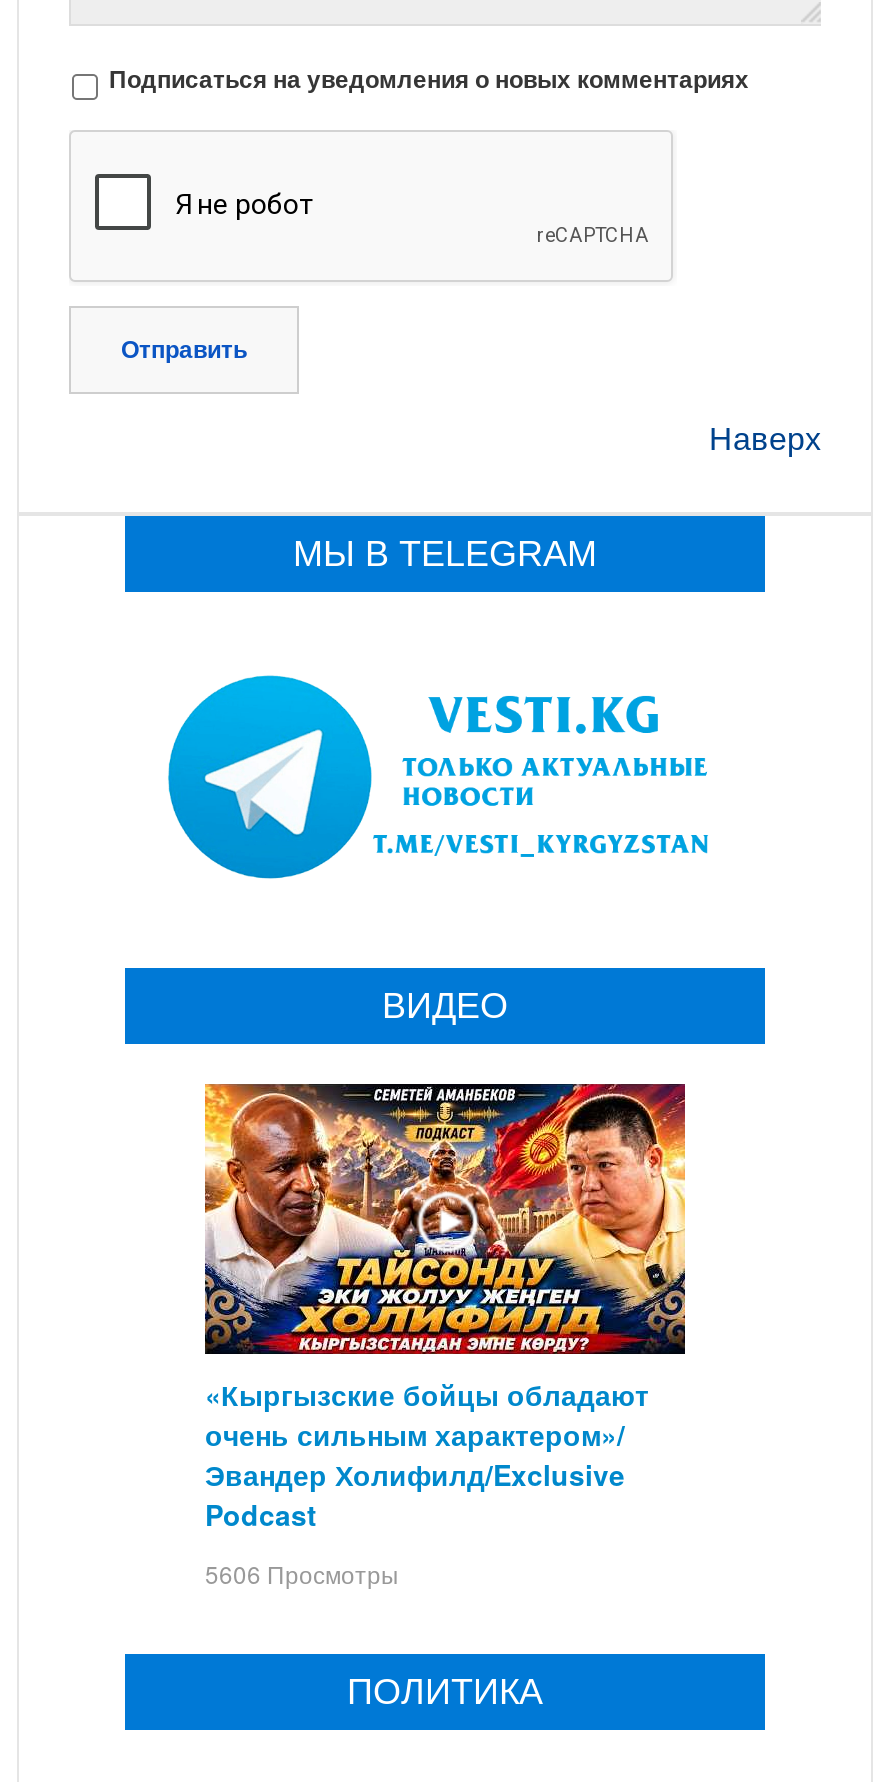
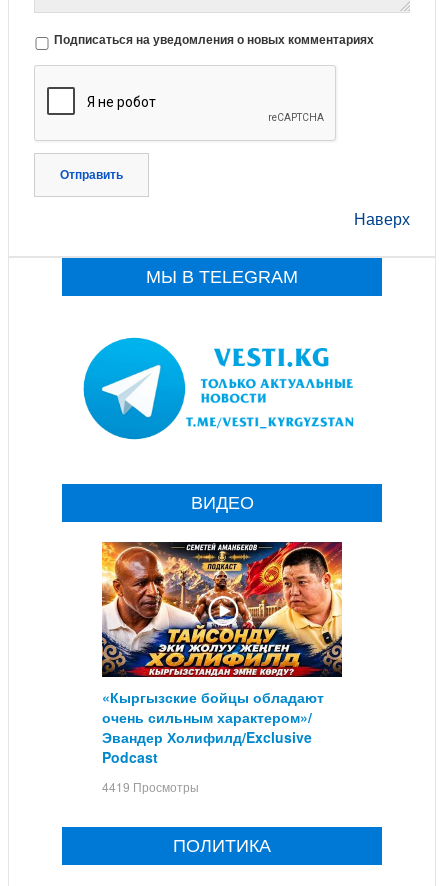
[205,1557,399,1591] 5606 Просмотры -> [102,778,199,795] 4419 Просмотры

